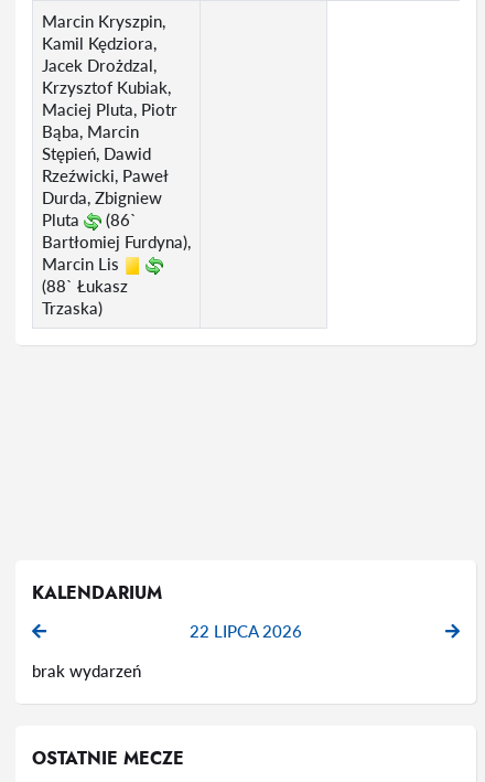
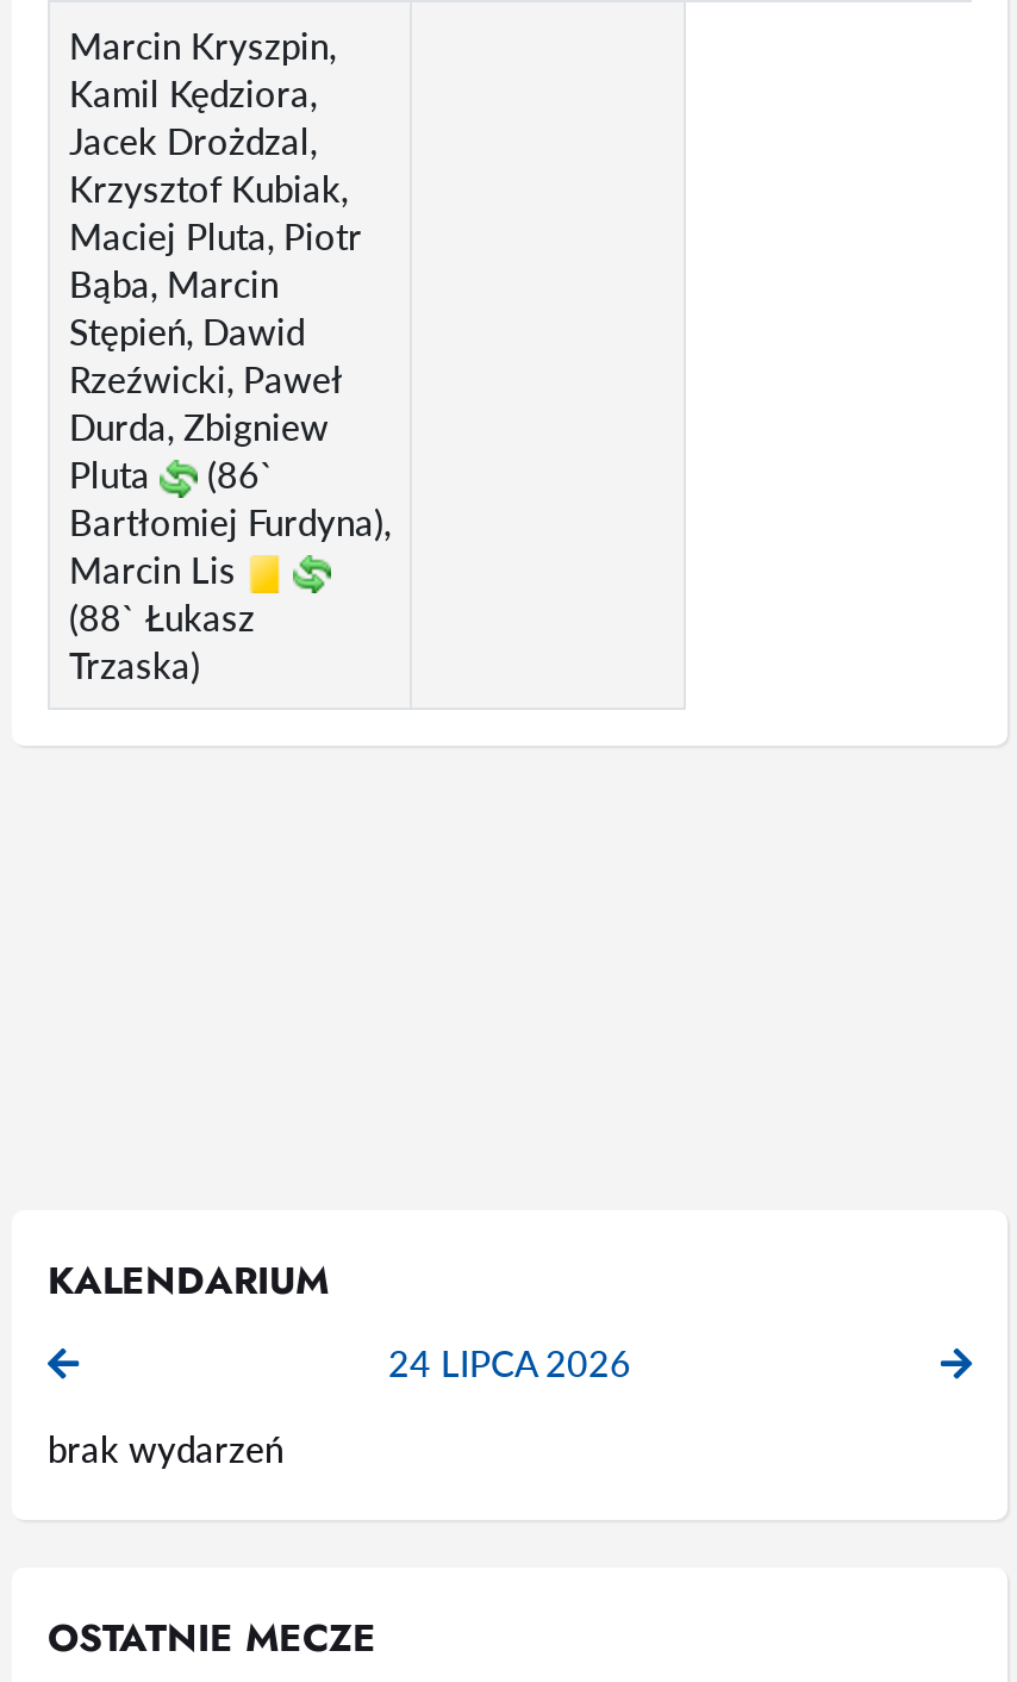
[190,621,302,641] 22 LIPCA 2026 -> [388,1341,631,1384] 24 LIPCA 2026

